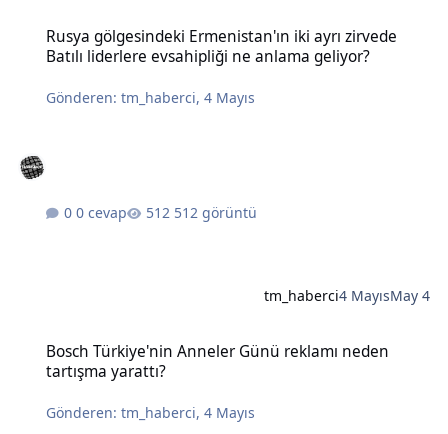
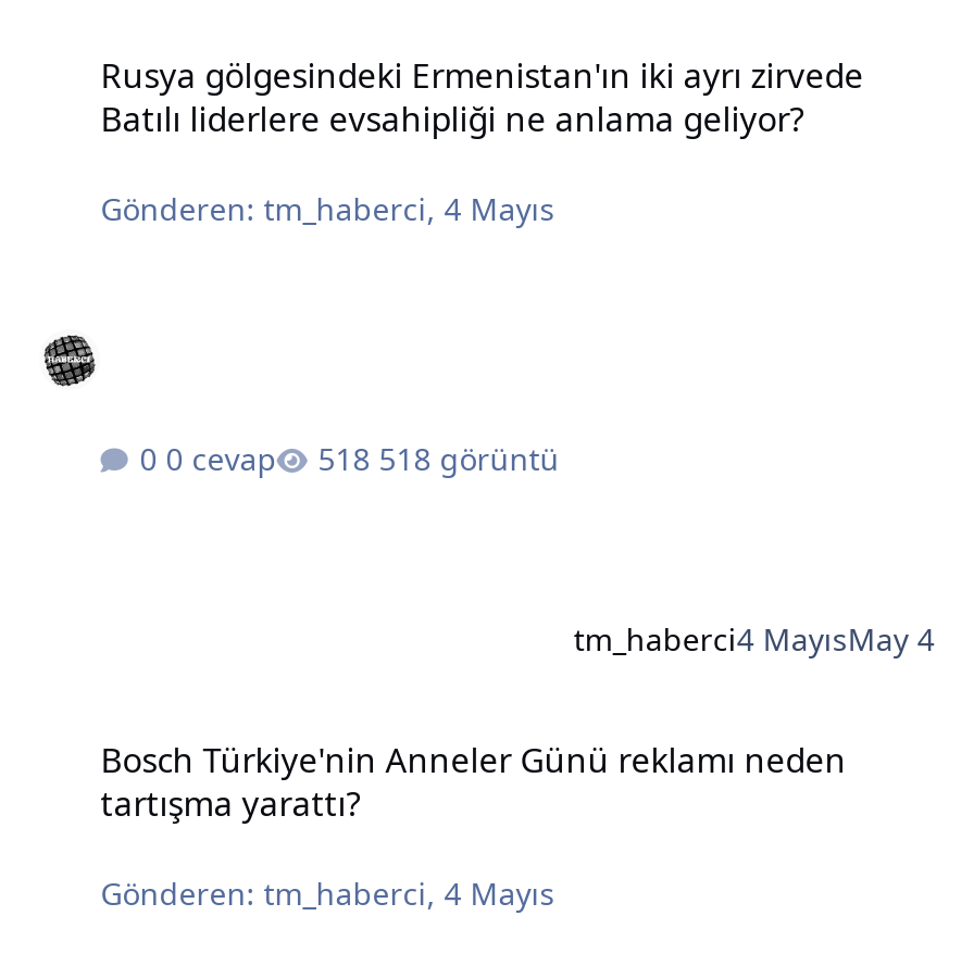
[174,203,257,222] 512 görüntü -> [379,437,559,479] 518 görüntü

